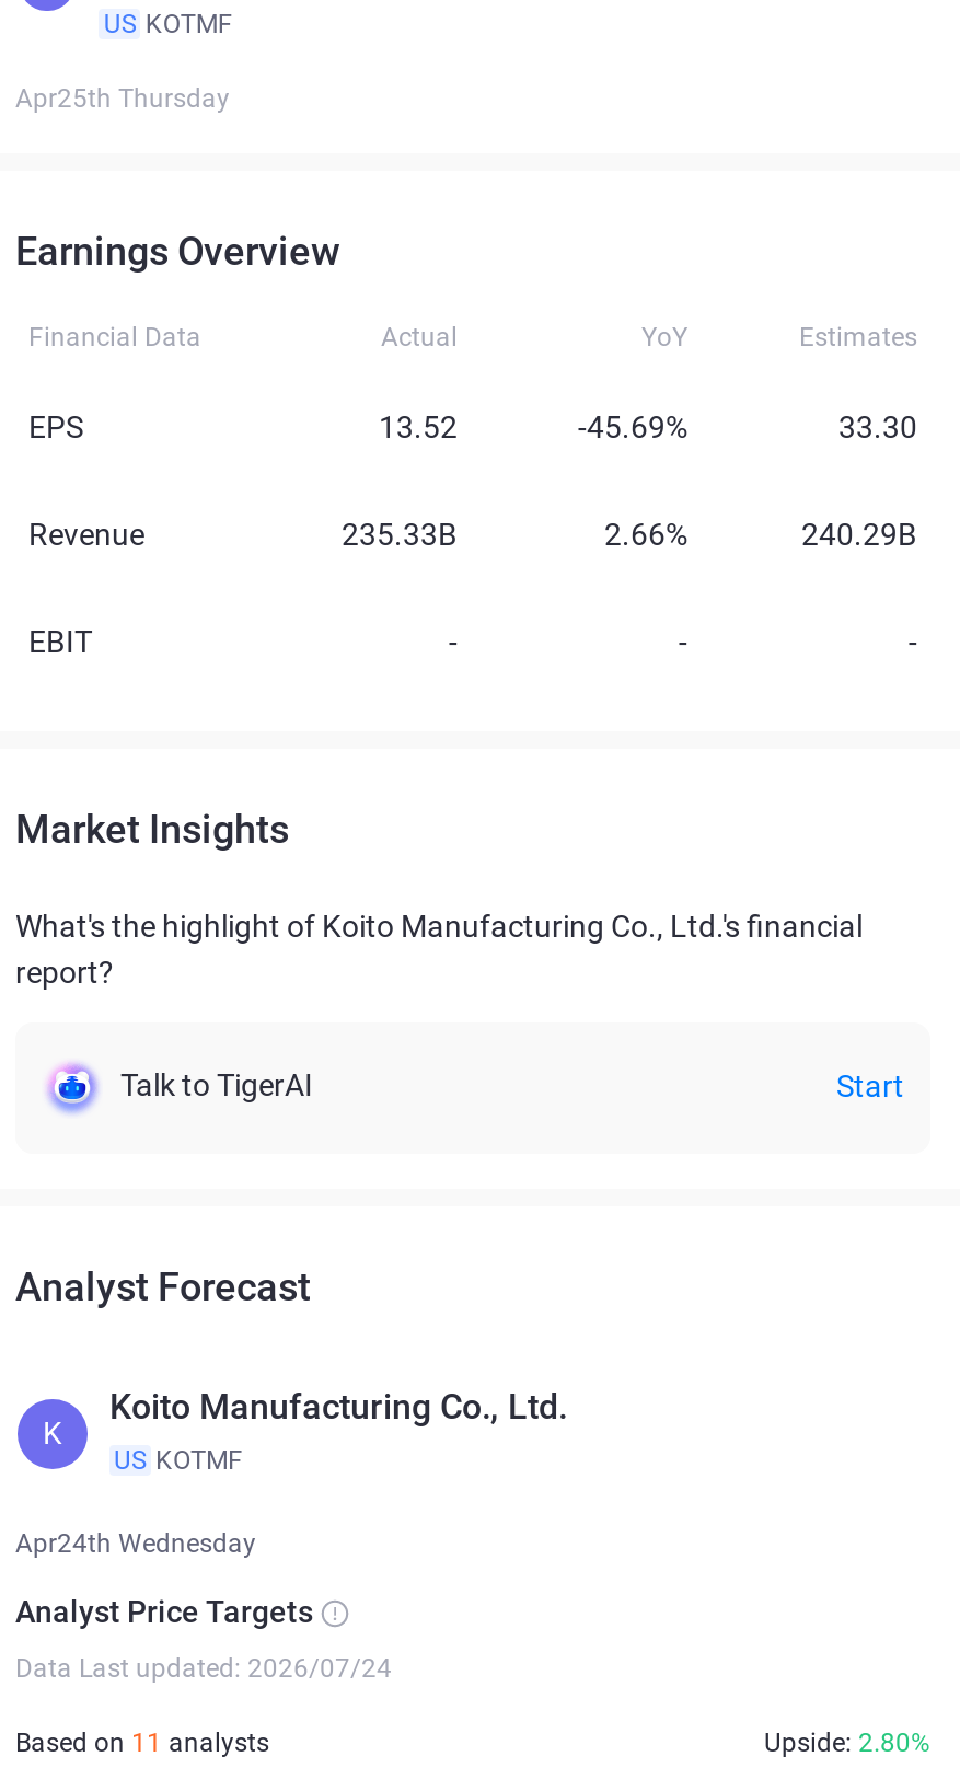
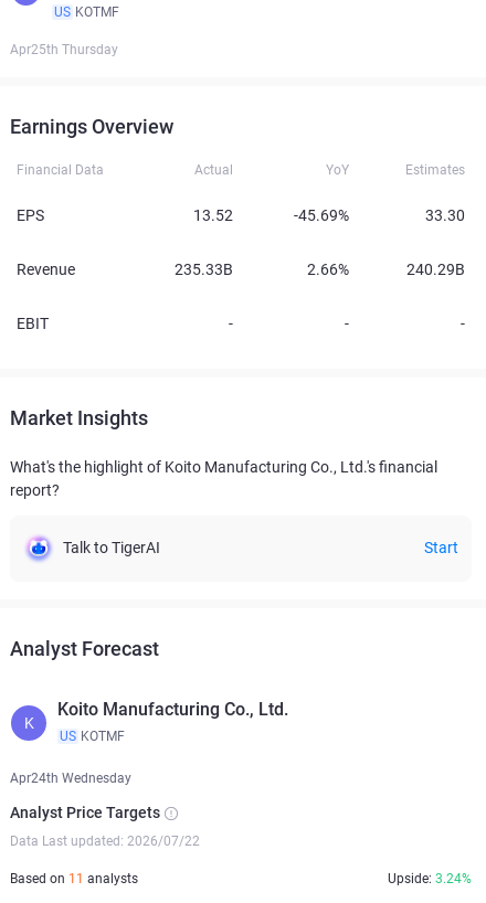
[15,1653,392,1683] Data Last updated: 2026/07/24 -> [10,833,200,849] Data Last updated: 2026/07/22
[764,1727,930,1758] Upside: 2.80% -> [388,871,472,886] Upside: 3.24%

